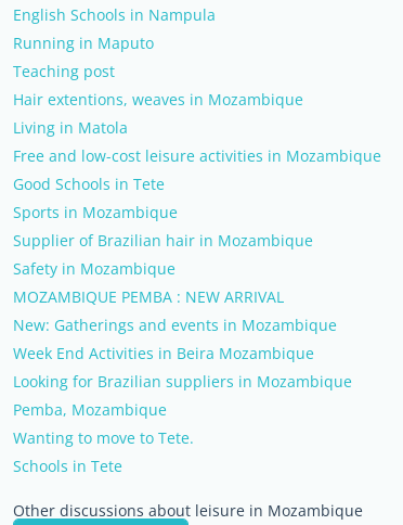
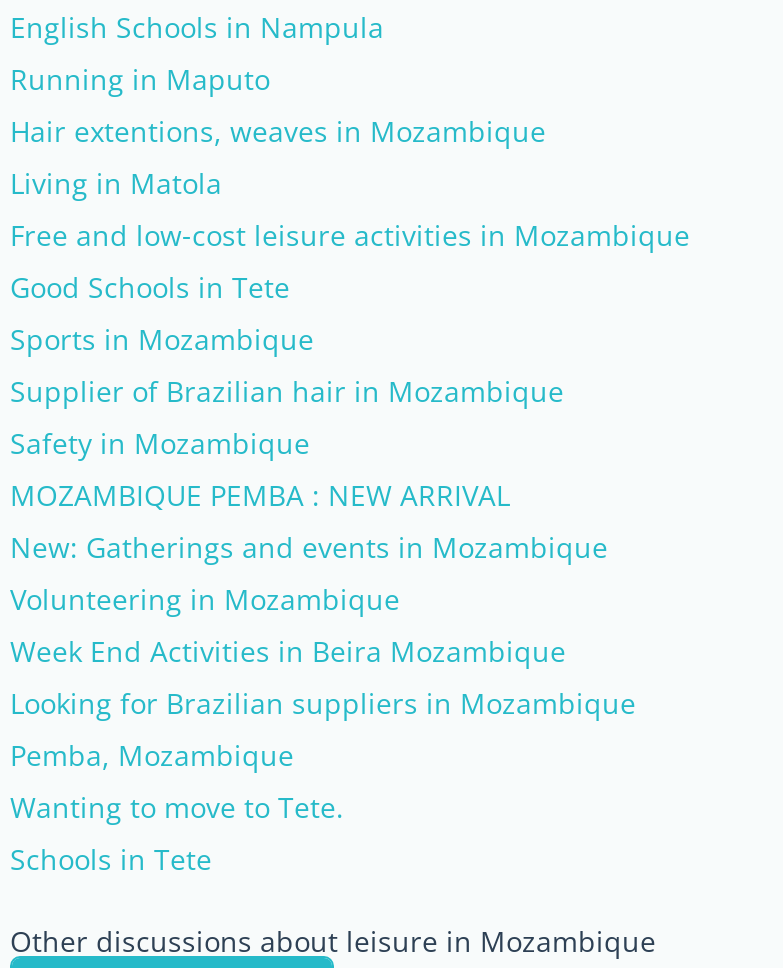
[13,61,115,81] Teaching post -> none
moved [13,89,381,335] -> [10,112,690,566]: Hair extentions, weaves in Mozambique | Living in Matola | Free and low-cost leisure activities in Mozambique | ... | MOZAMBIQUE PEMBA : NEW ARRIVAL | New: Gatherings and events in Mozambique
none -> [10,580,400,618] Volunteering in Mozambique

